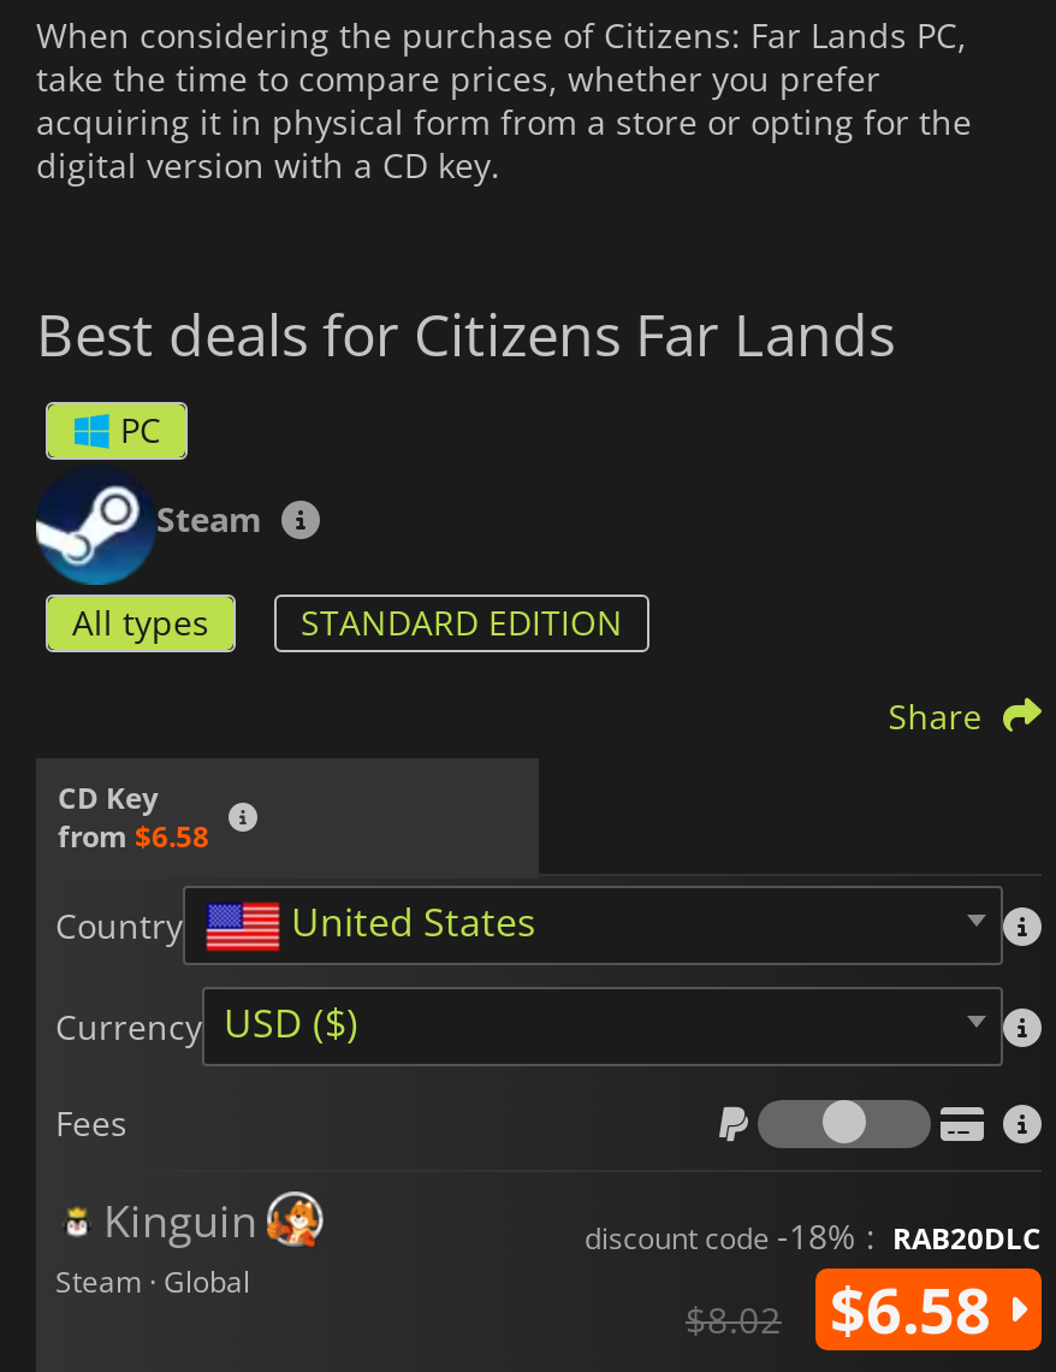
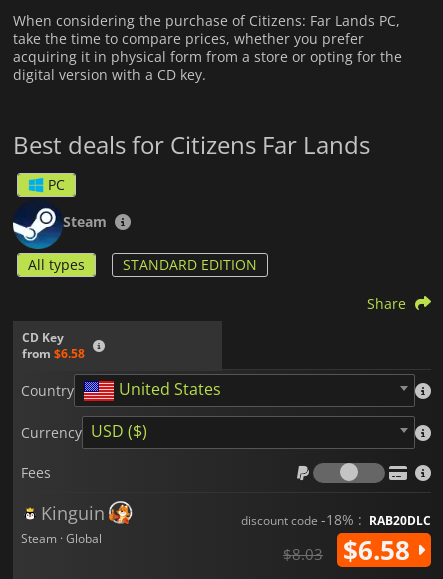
[686,1265,1008,1352] $8.02 $6.58 -> [283,532,417,568] $8.03 $6.58

